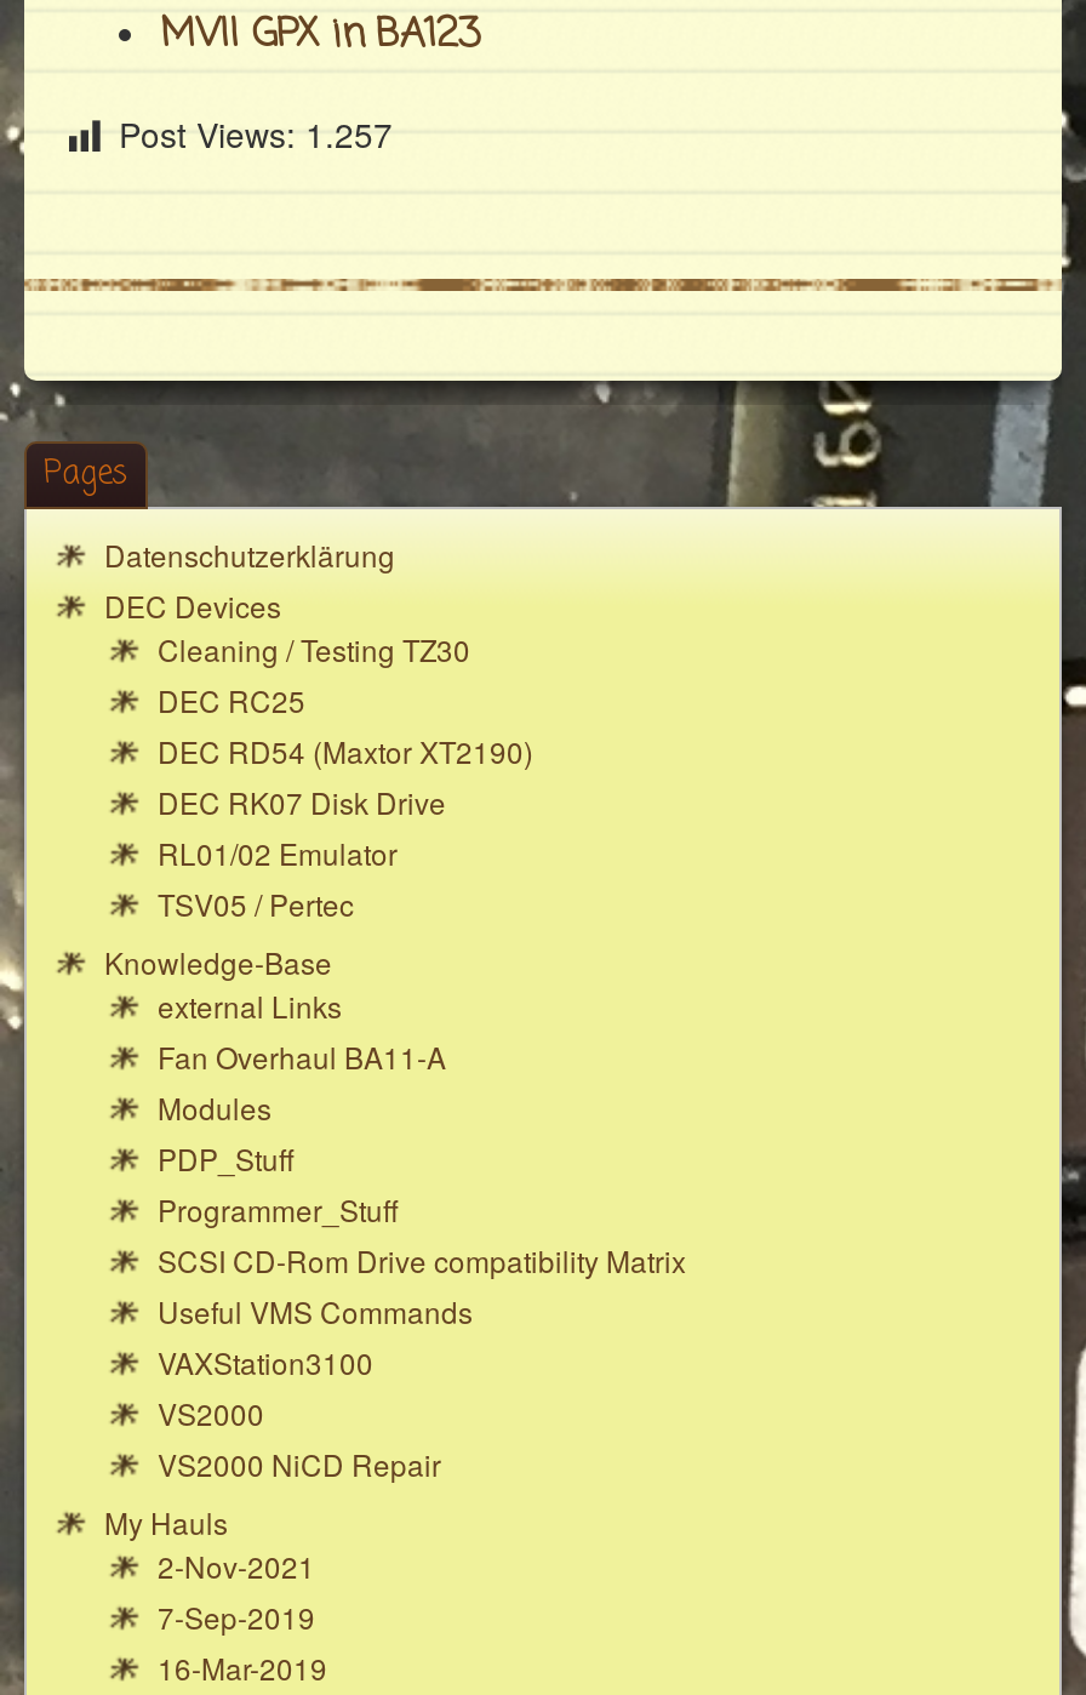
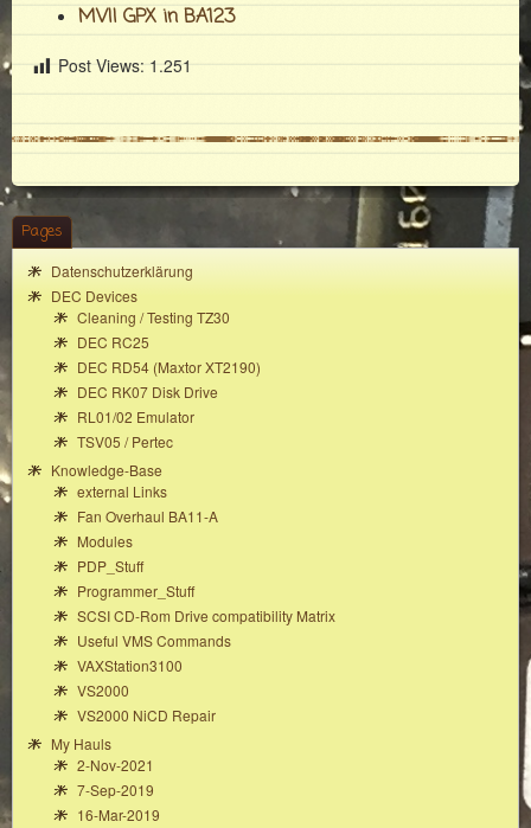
[119,110,393,158] Post Views: 1.257 -> [58,54,192,77] Post Views: 1.251

